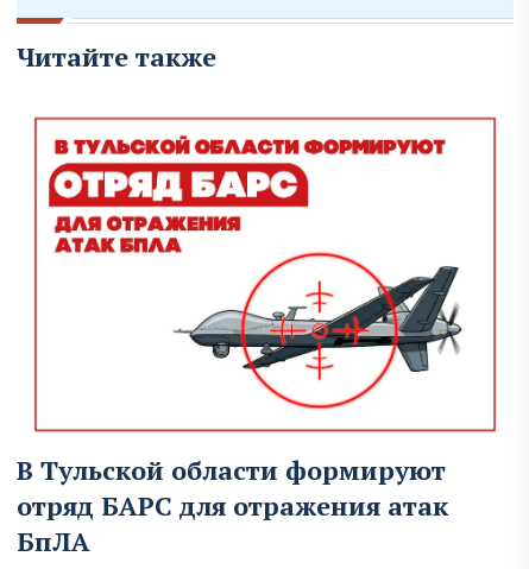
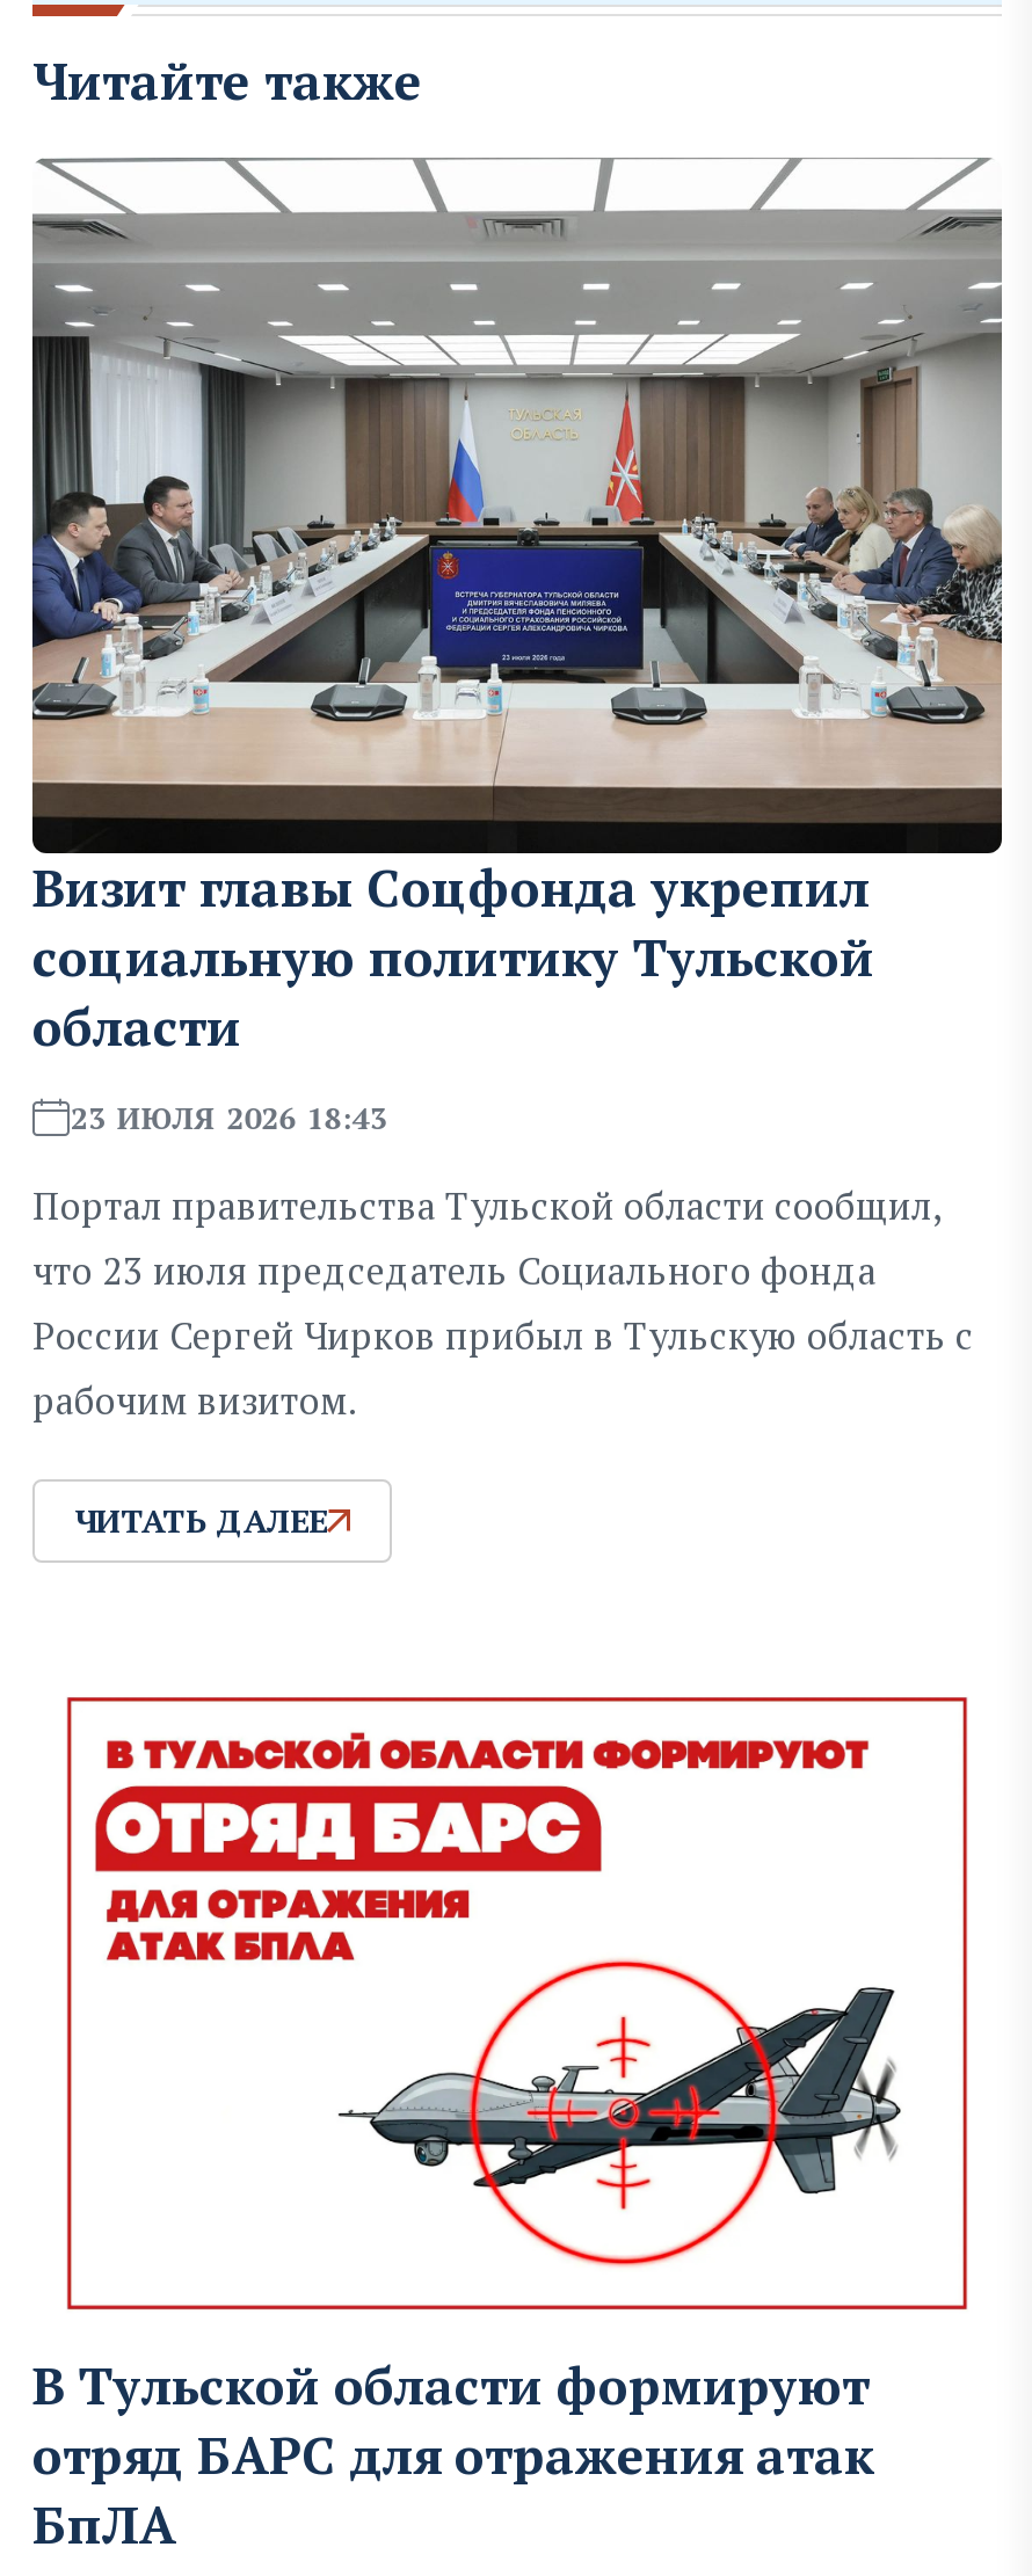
none -> [30,155,1004,1542] [image] | Визит главы Соцфонда укрепил | социальную политику Тульской | области | 23 ИЮЛЯ 2026 18:43 | Портал правительства Тульской области сообщил, | что 23 июля председатель Социального фонда | России Сергей Чирков прибыл в Тульскую область с | рабочим визитом. | ЧИТАТЬ ДАЛЕЕ

